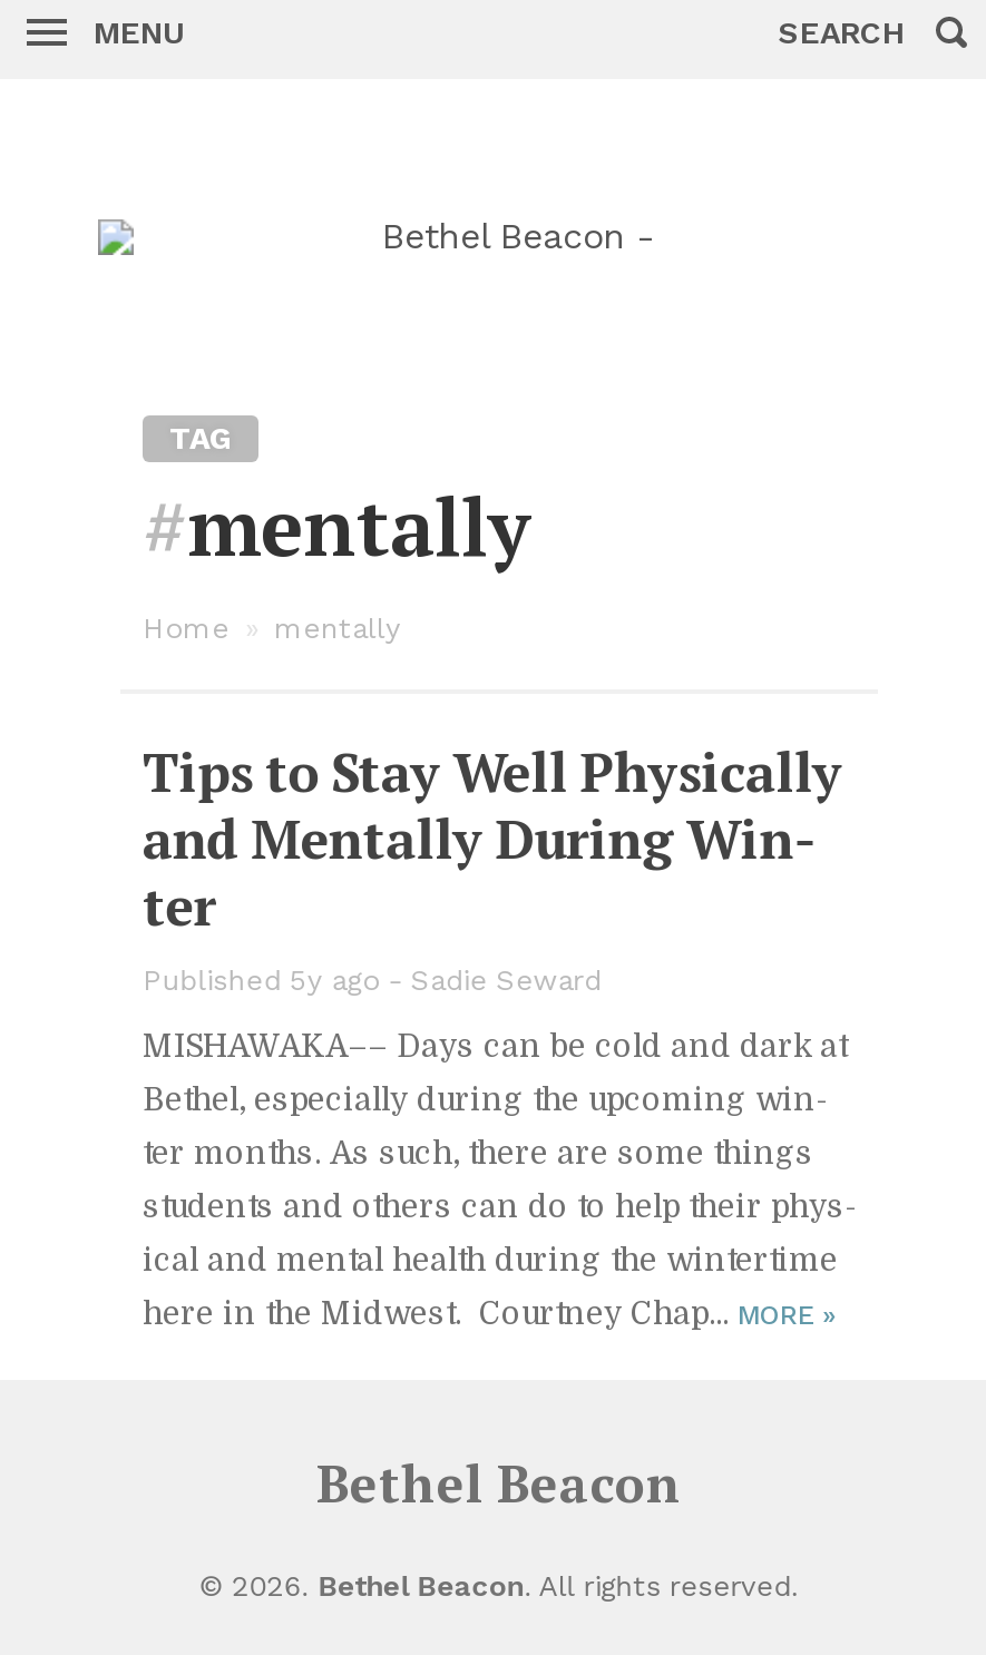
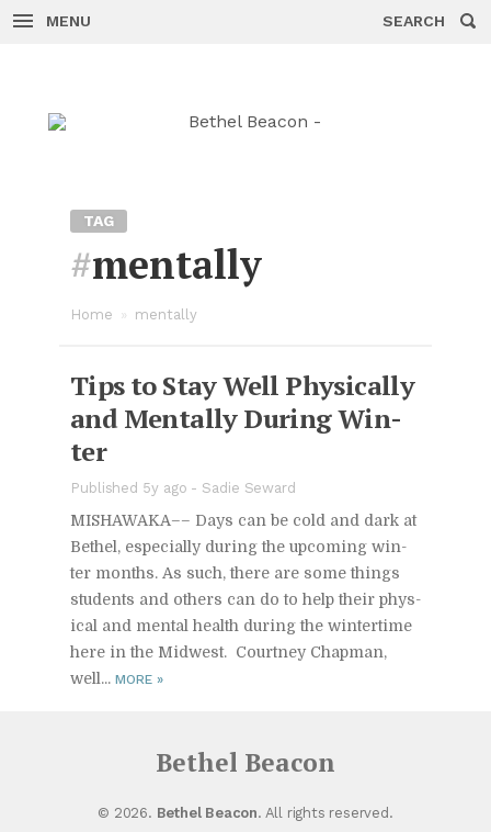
[143,1295,836,1331] here in the Midwest. Courtney Chap... MORE» -> [70,643,387,687] here in the Midwest. Courtney Chapman, | well... MORE»

